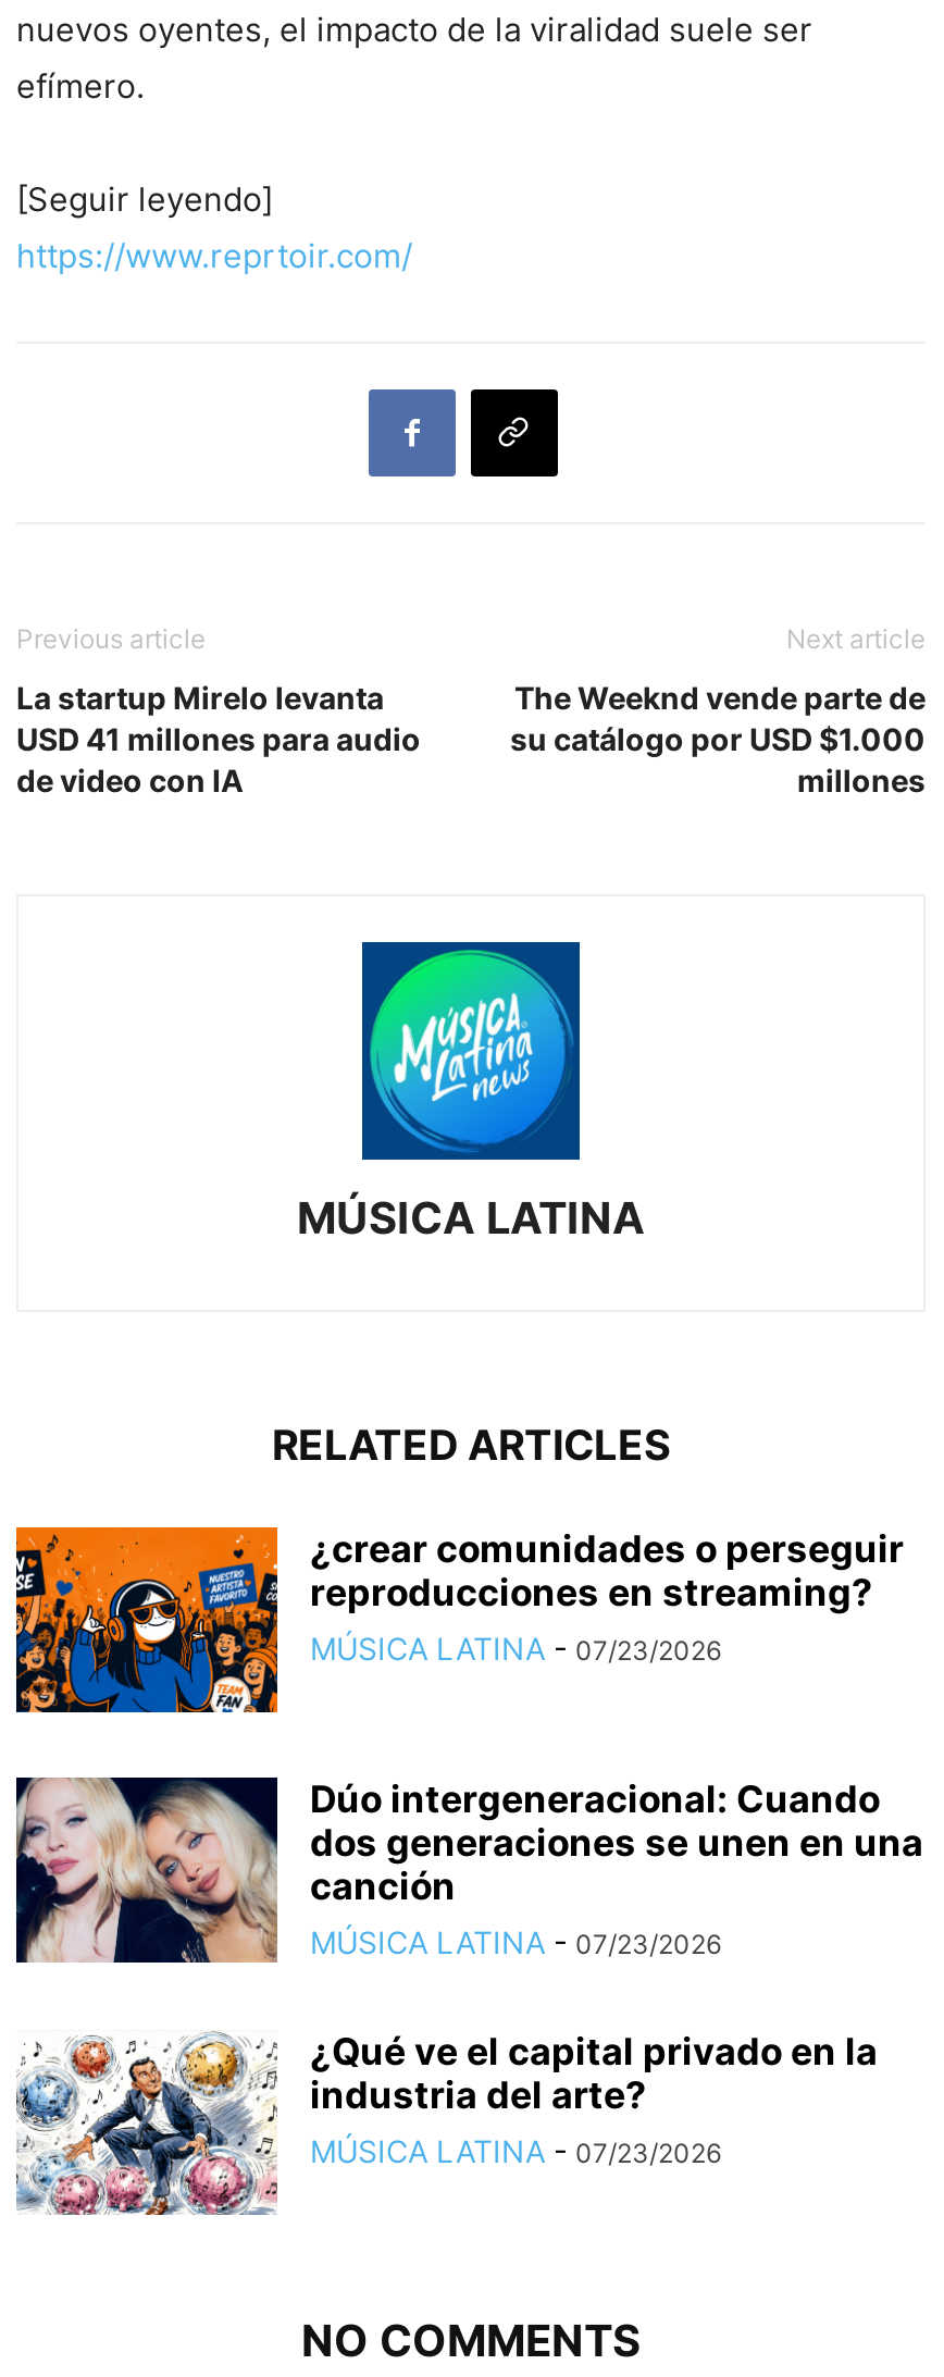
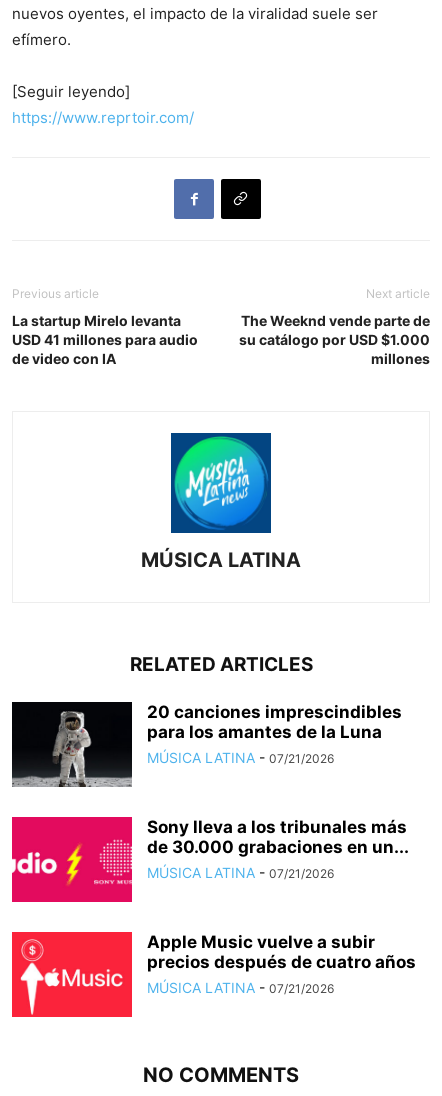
[14,1525,904,1714] [image] | ¿crear comunidades o perseguir | reproducciones en streaming? | MÚSICA LATINA - 07/23/2026 -> [11,701,402,788] [image] | 20 canciones imprescindibles | para los amantes de la Luna | MÚSICA LATINA - 07/21/2026
[14,1775,923,1965] [image] | Dúo intergeneracional: Cuando | dos generaciones se unen en una | canción | MÚSICA LATINA - 07/23/2026 -> [11,816,409,903] [image] | Sony lleva a los tribunales más | de 30.000 grabaciones en un... | MÚSICA LATINA - 07/21/2026
[14,2029,878,2217] [image] | ¿Qué ve el capital privado en la | industria del arte? | MÚSICA LATINA - 07/23/2026 -> [11,931,424,1018] [image] | Apple Music vuelve a subir | precios después de cuatro años | MÚSICA LATINA - 07/21/2026

